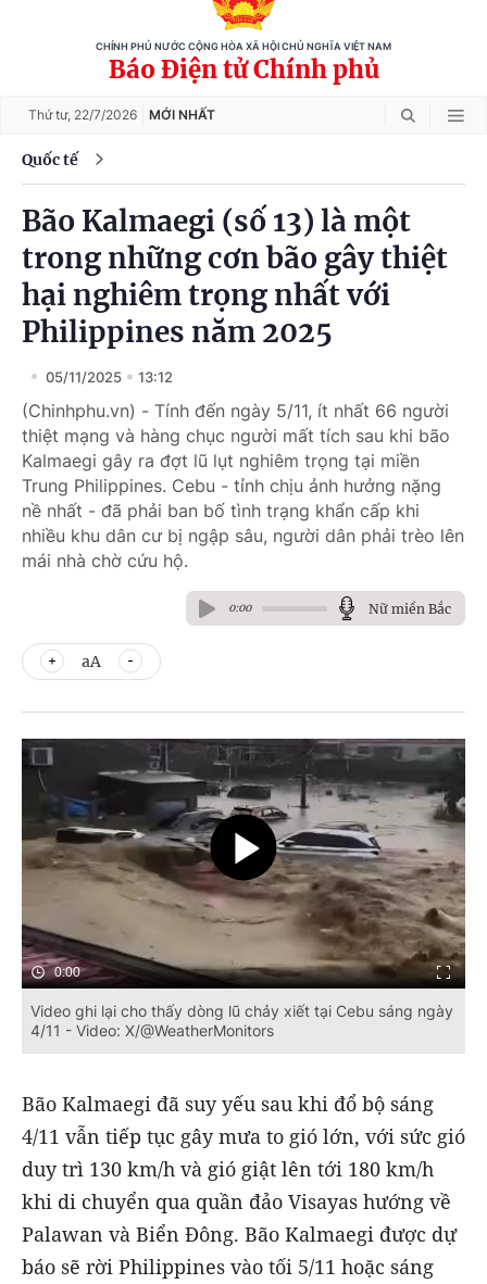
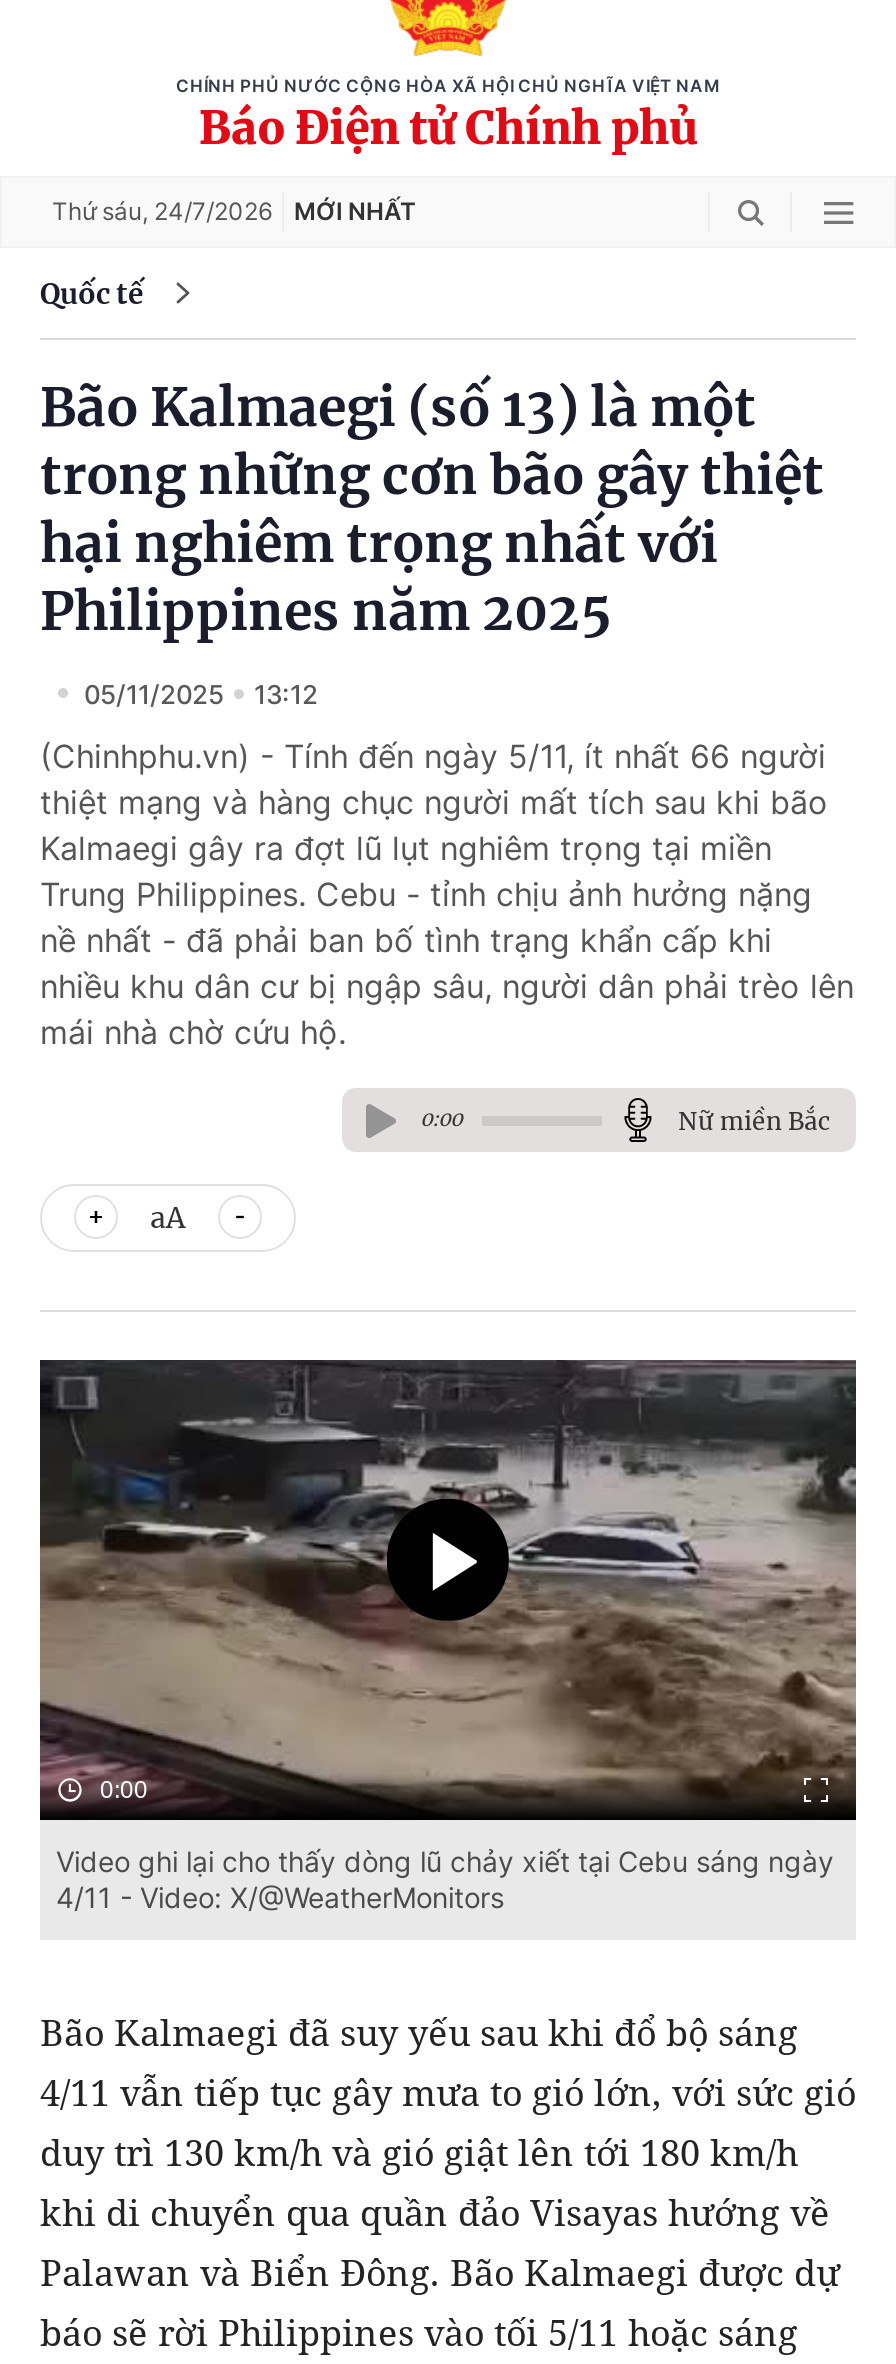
[28,106,215,123] Thứ tư, 22/7/2026 MỚI NHẤT -> [52,196,416,226] Thứ sáu, 24/7/2026 MỚI NHẤT

